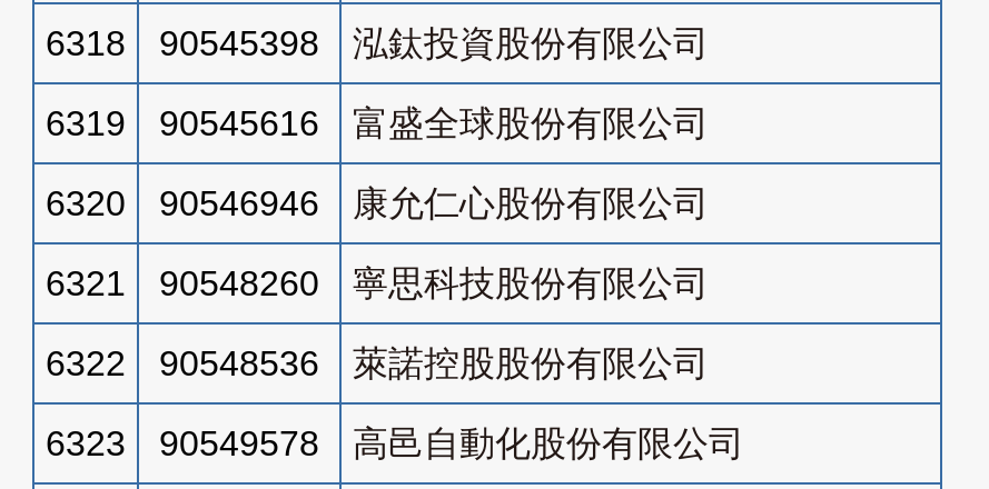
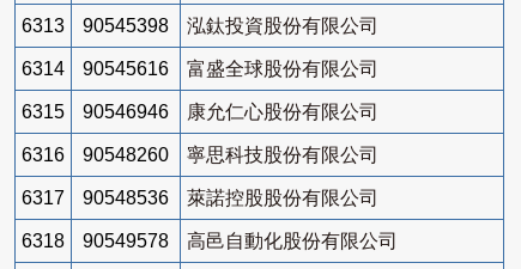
[46,24,709,62] 6318 90545398 泓鈦投資股份有限公司 -> [22,15,378,36] 6313 90545398 泓鈦投資股份有限公司
[46,104,709,142] 6319 90545616 富盛全球股份有限公司 -> [22,58,378,79] 6314 90545616 富盛全球股份有限公司
[46,184,709,222] 6320 90546946 康允仁心股份有限公司 -> [22,102,378,122] 6315 90546946 康允仁心股份有限公司
[46,264,709,302] 6321 90548260 寧思科技股份有限公司 -> [22,145,378,165] 6316 90548260 寧思科技股份有限公司
[46,344,709,382] 6322 90548536 萊諾控股股份有限公司 -> [22,188,378,208] 6317 90548536 萊諾控股股份有限公司
[46,424,744,462] 6323 90549578 高邑自動化股份有限公司 -> [22,231,398,251] 6318 90549578 高邑自動化股份有限公司

